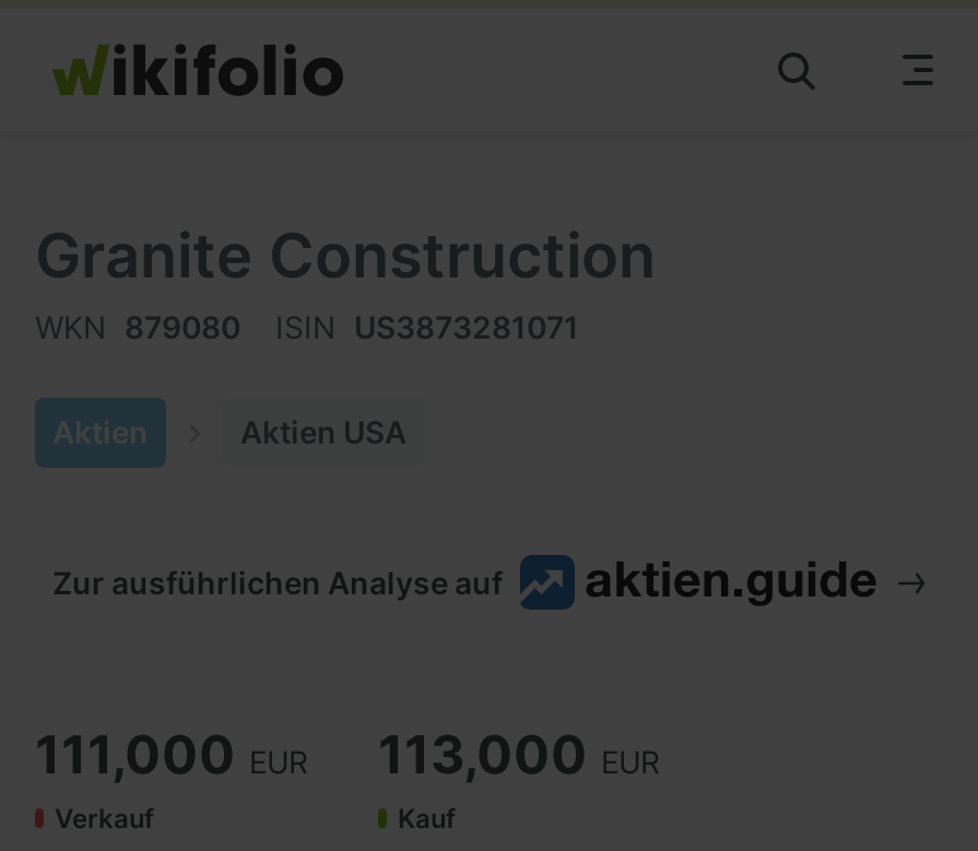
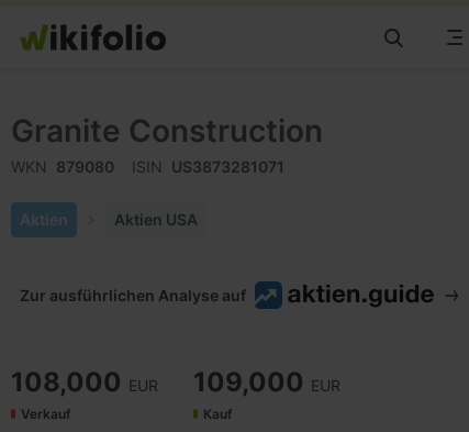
[35,723,308,787] 111,000 EUR -> [11,366,158,398] 108,000 EUR
[378,723,660,787] 113,000 EUR -> [193,366,340,398] 109,000 EUR

